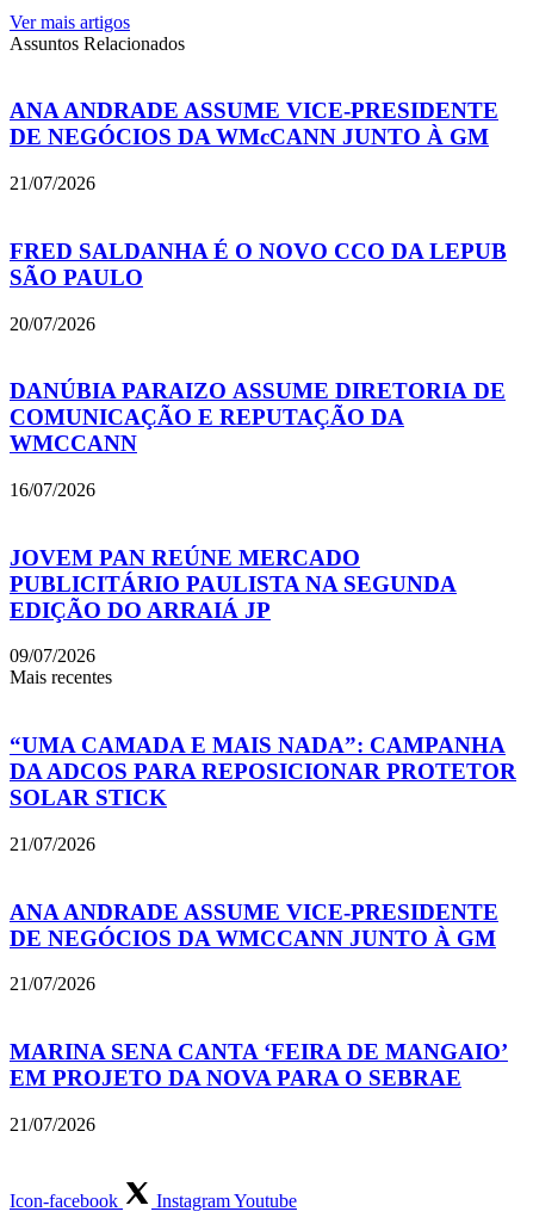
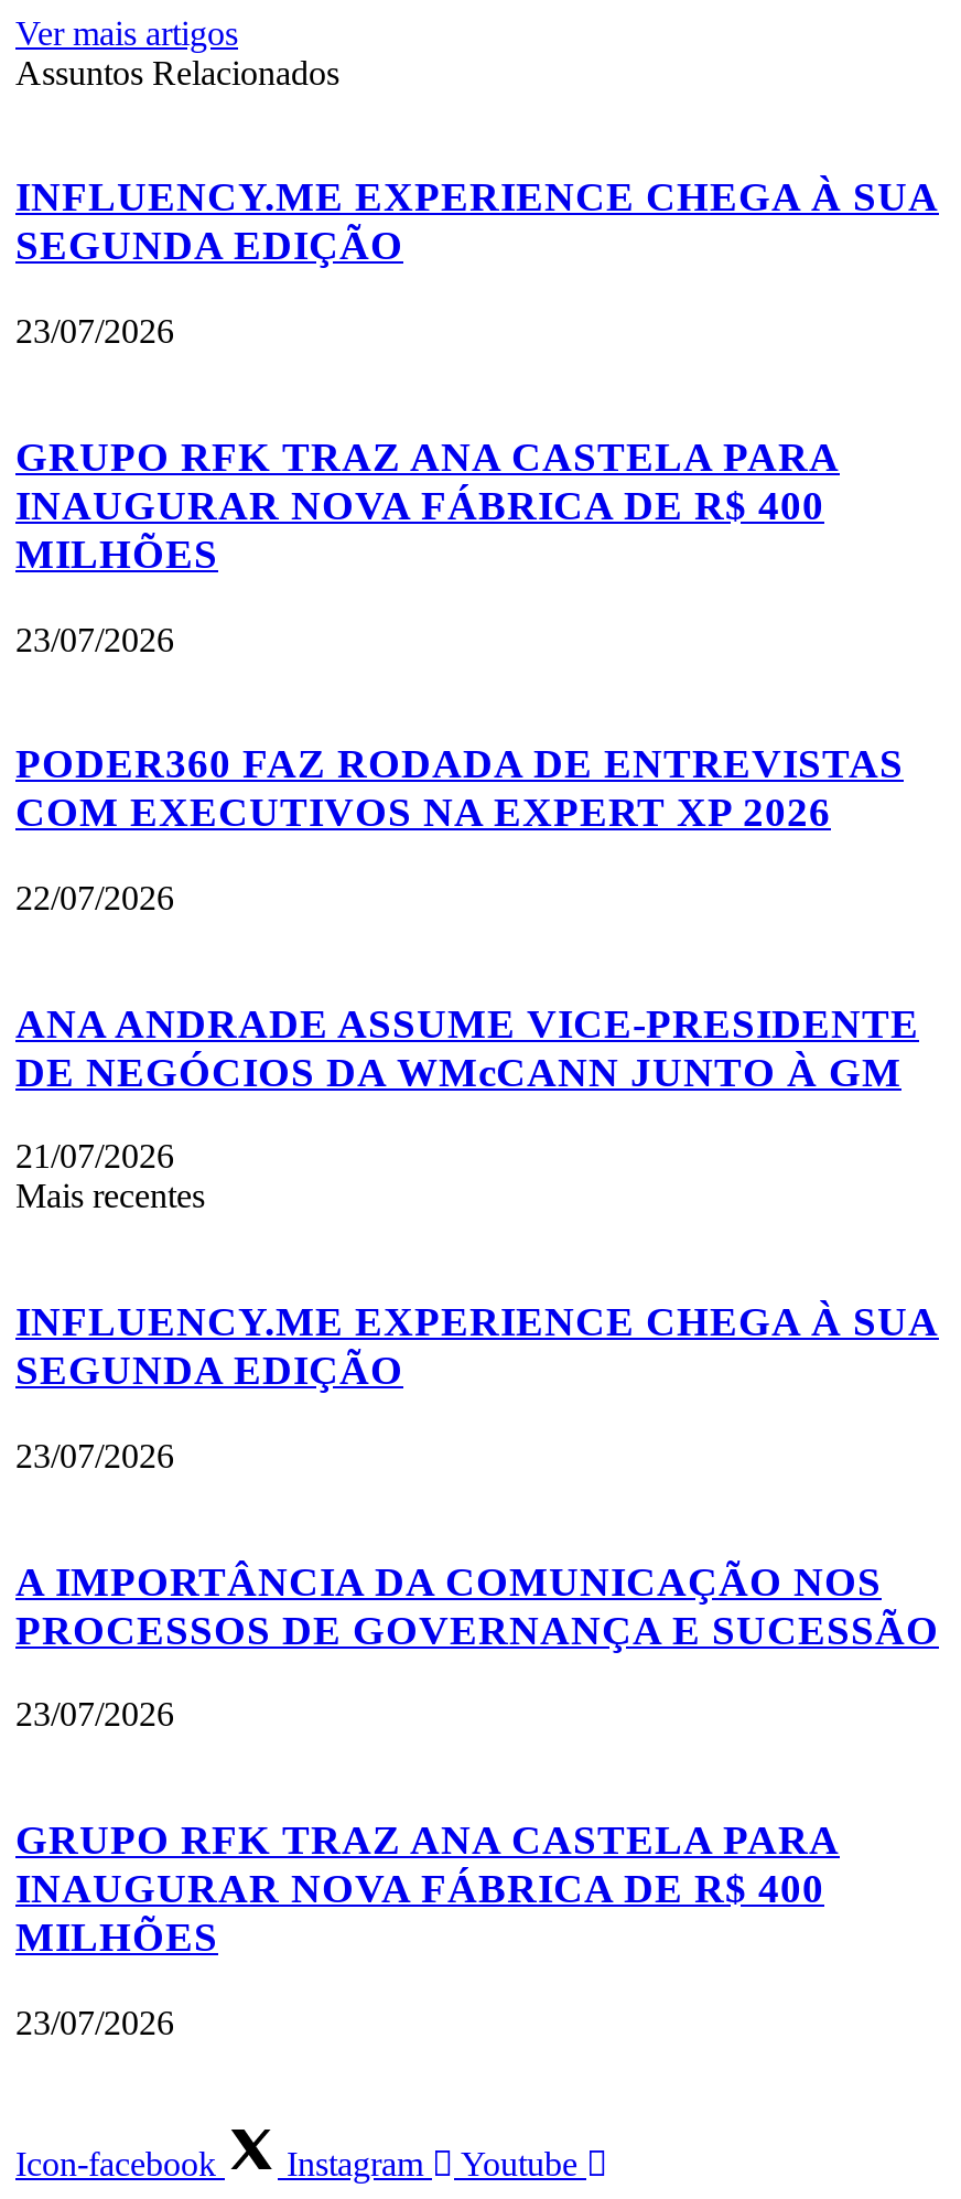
none -> [15,174,939,916] INFLUENCY.ME EXPERIENCE CHEGA À SUA | SEGUNDA EDIÇÃO | 23/07/2026 | GRUPO RFK TRAZ ANA CASTELA PARA | INAUGURAR NOVA FÁBRICA DE R$ 400 | MILHÕES | 23/07/2026 | PODER360 FAZ RODADA DE ENTREVISTAS | COM EXECUTIVOS NA EXPERT XP 2026 | 22/07/2026
moved [10,98,498,193] -> [15,1000,919,1175]: ANA ANDRADE ASSUME VICE-PRESIDENTE | DE NEGÓCIOS DA WMcCANN JUNTO À GM | 21/07/2026
[10,238,507,666] FRED SALDANHA É O NOVO CCO DA LEPUB | SÃO PAULO | 20/07/2026 | DANÚBIA PARAIZO ASSUME DIRETORIA DE | COMUNICAÇÃO E REPUTAÇÃO DA | WMCCANN | 16/07/2026 | JOVEM PAN REÚNE MERCADO | PUBLICITÁRIO PAULISTA NA SEGUNDA | EDIÇÃO DO ARRAIÁ JP | 09/07/2026 -> none
[10,733,516,810] “UMA CAMADA E MAIS NADA”: CAMPANHA | DA ADCOS PARA REPOSICIONAR PROTETOR | SOLAR STICK -> [15,1298,939,1393] INFLUENCY.ME EXPERIENCE CHEGA À SUA | SEGUNDA EDIÇÃO
[10,834,95,854] 21/07/2026 -> [15,1437,174,1474] 23/07/2026
[10,899,498,950] ANA ANDRADE ASSUME VICE-PRESIDENTE | DE NEGÓCIOS DA WMCCANN JUNTO À GM -> [15,1557,939,1652] A IMPORTÂNCIA DA COMUNICAÇÃO NOS | PROCESSOS DE GOVERNANÇA E SUCESSÃO
[10,974,95,994] 21/07/2026 -> [15,1696,174,1733] 23/07/2026
[10,1039,508,1090] MARINA SENA CANTA ‘FEIRA DE MANGAIO’ | EM PROJETO DA NOVA PARA O SEBRAE -> [15,1816,840,1960] GRUPO RFK TRAZ ANA CASTELA PARA | INAUGURAR NOVA FÁBRICA DE R$ 400 | MILHÕES
[10,1114,95,1134] 21/07/2026 -> [15,2003,174,2041] 23/07/2026

